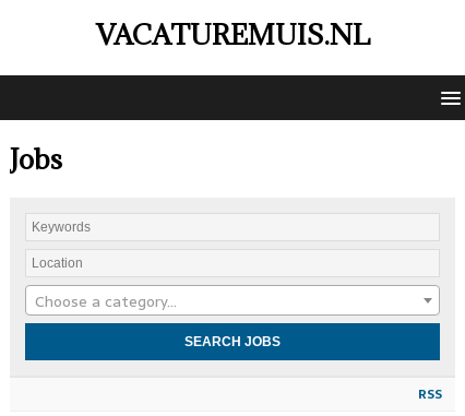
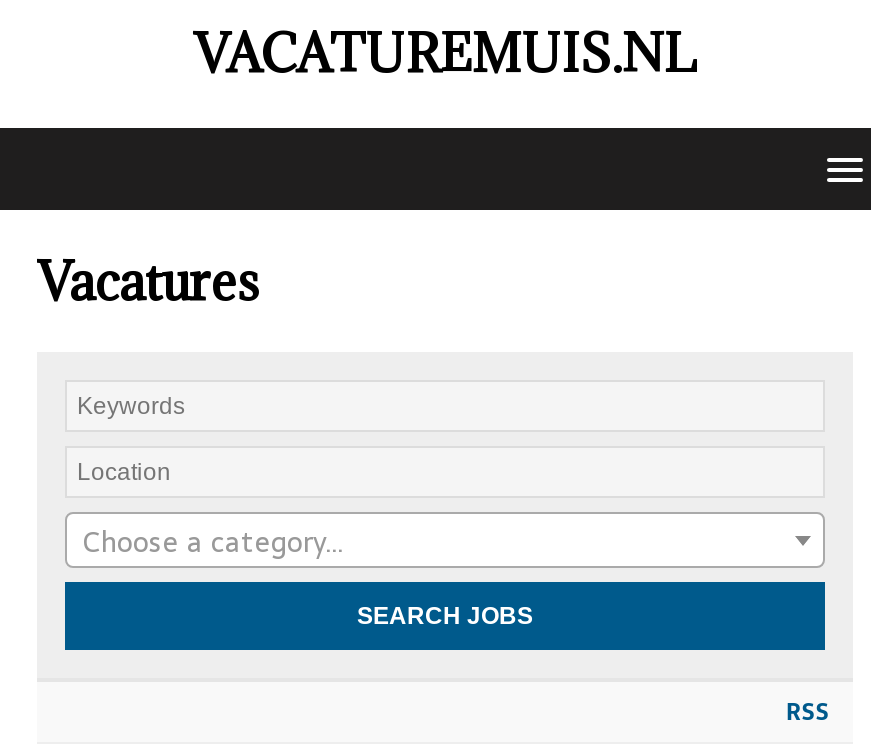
[10,141,62,177] Jobs -> [37,248,259,314] Vacatures

